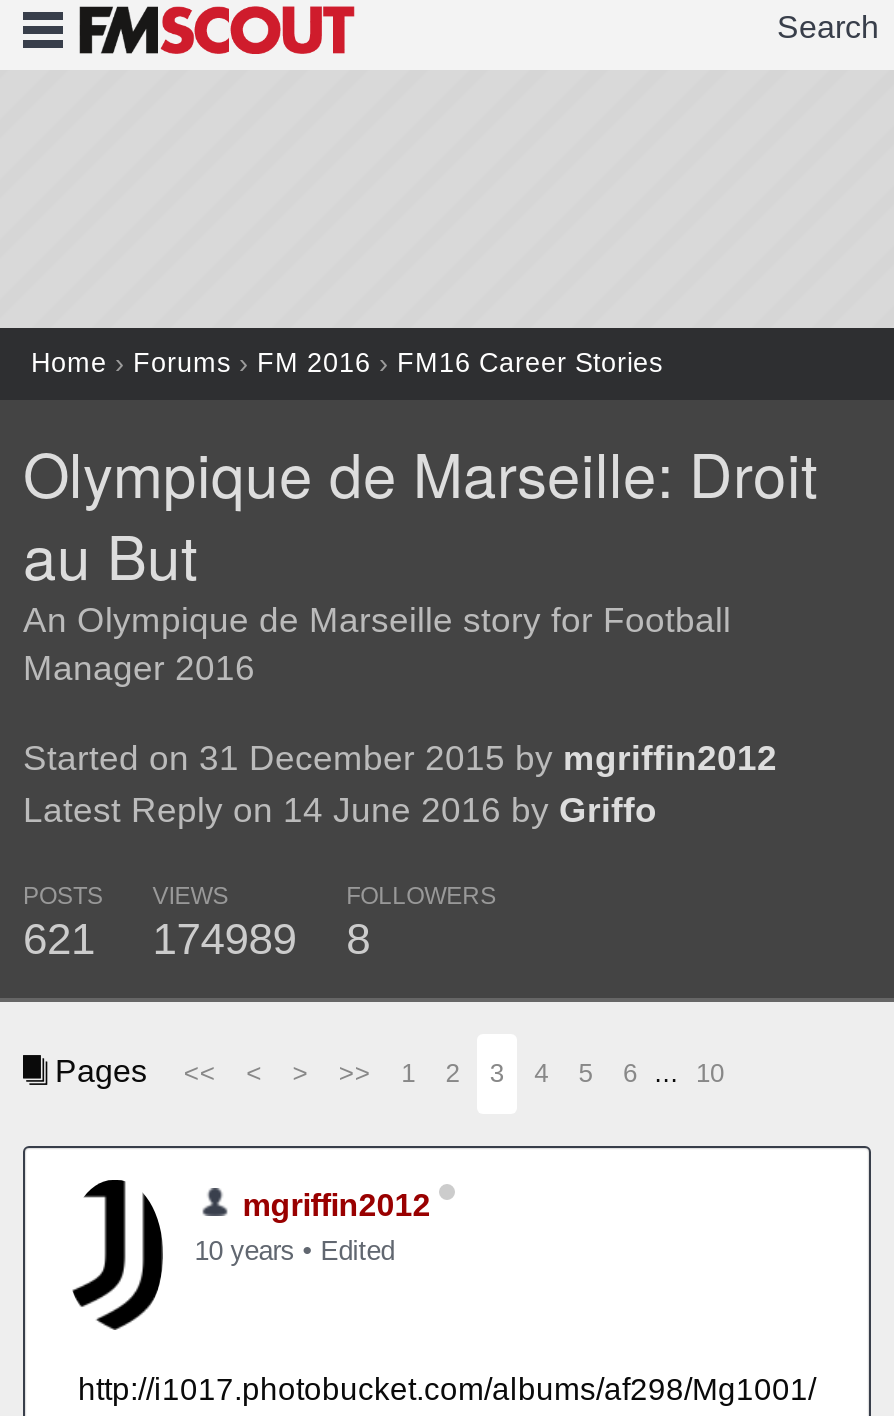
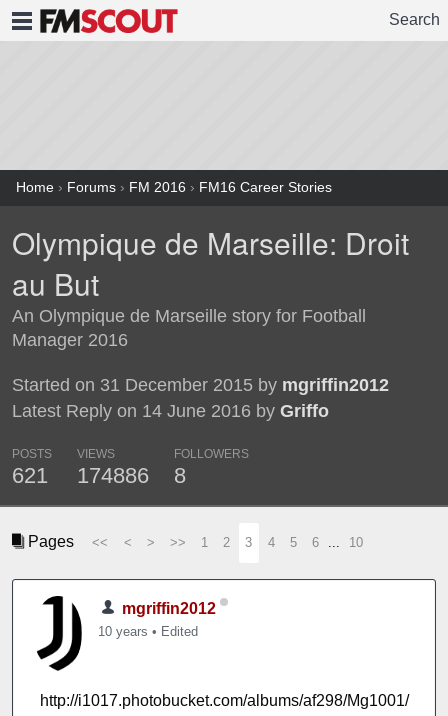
[23,914,370,964] 621 174989 8 -> [12,463,186,488] 621 174886 8

